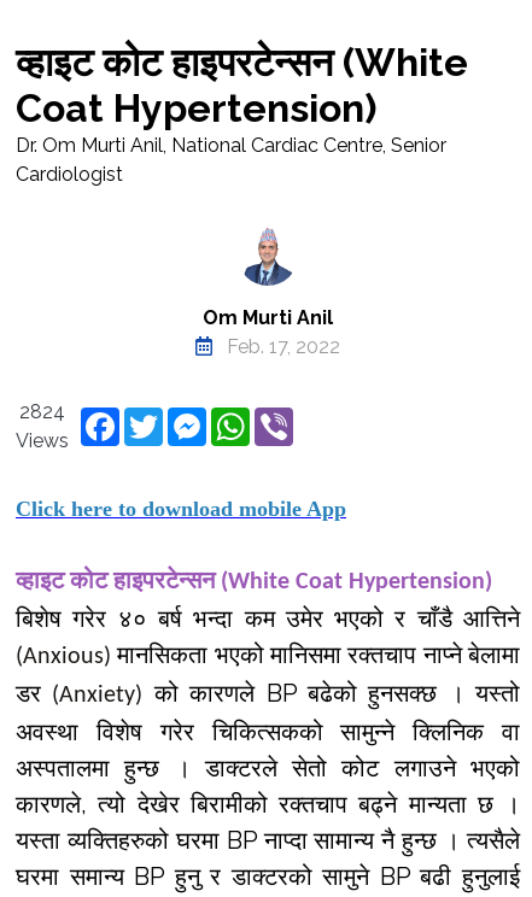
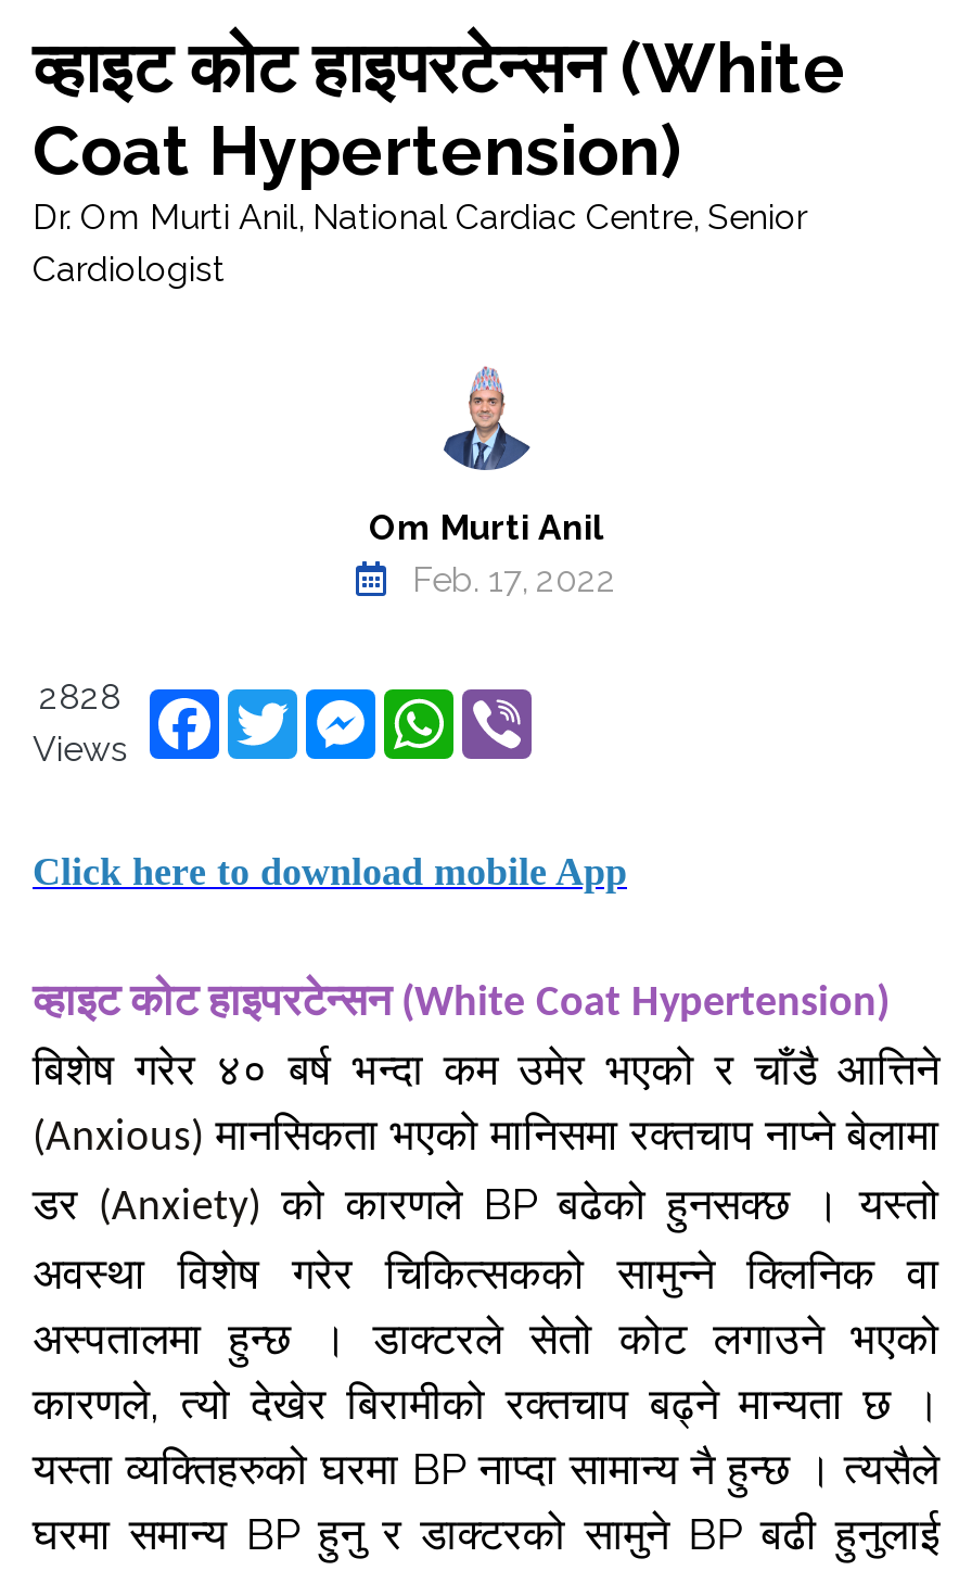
[19,401,65,424] 2824 -> [39,677,122,718] 2828

